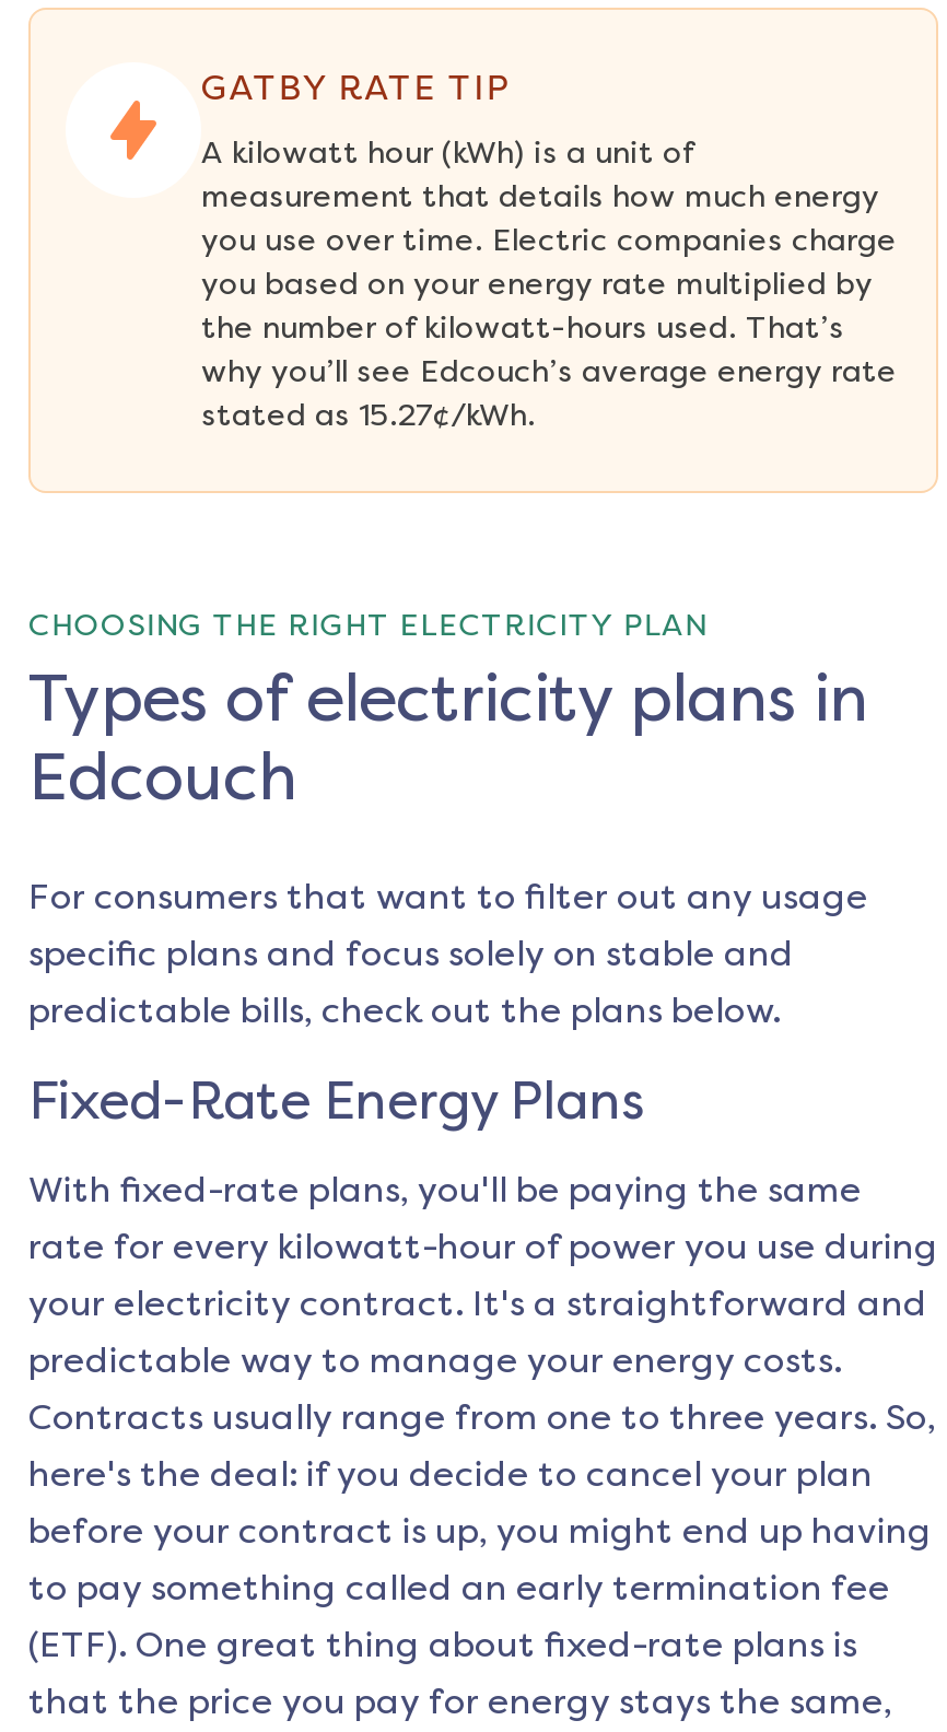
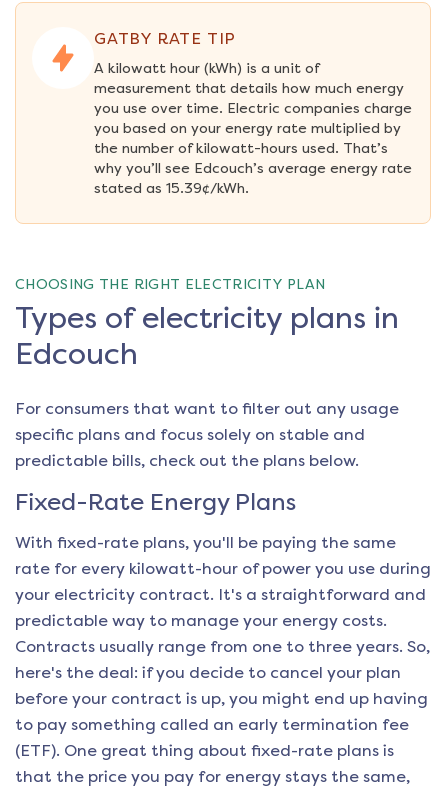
[201,397,536,434] stated as 15.27¢/kWh. -> [94,180,249,197] stated as 15.39¢/kWh.

